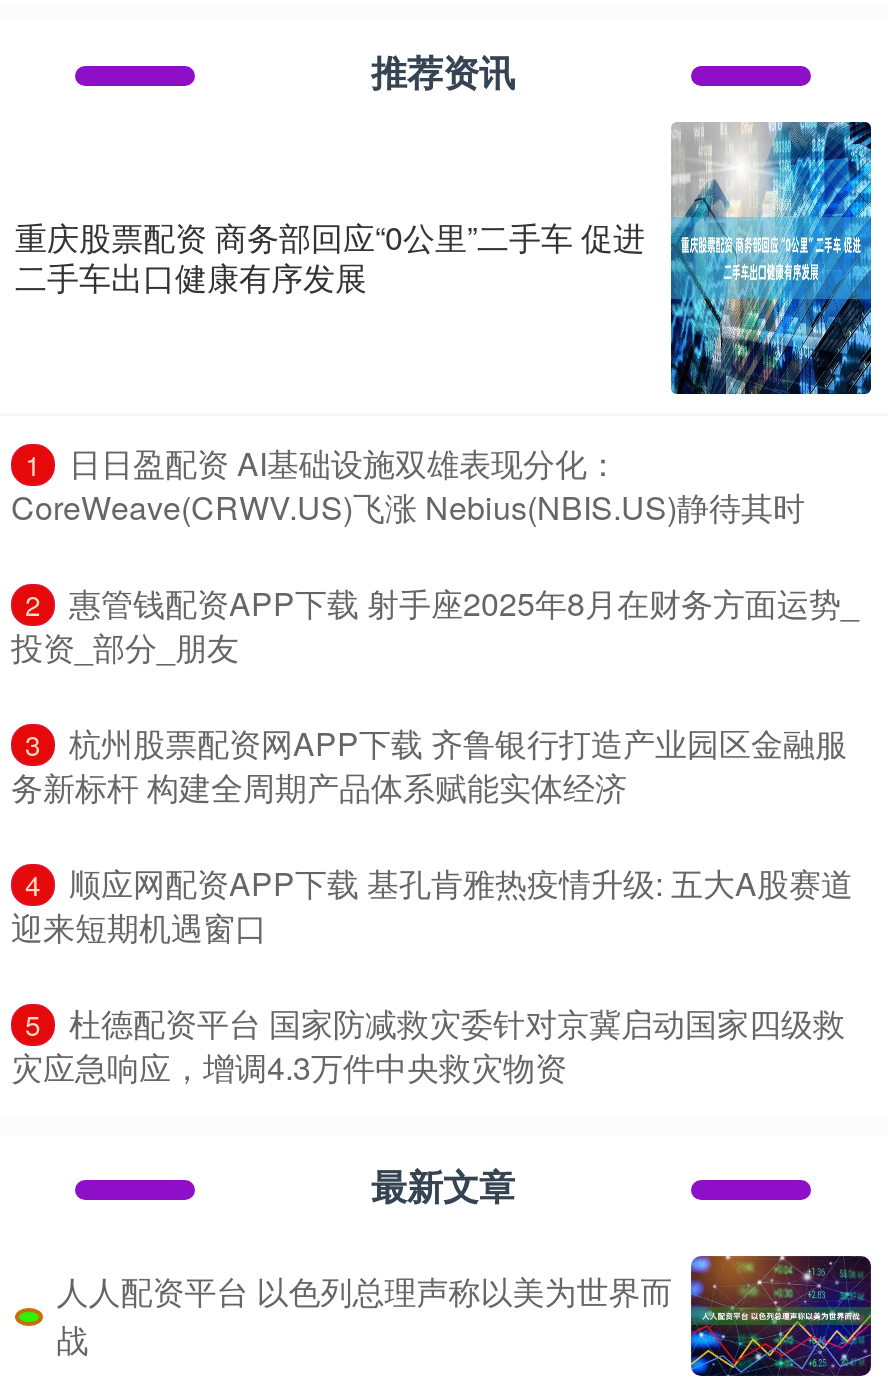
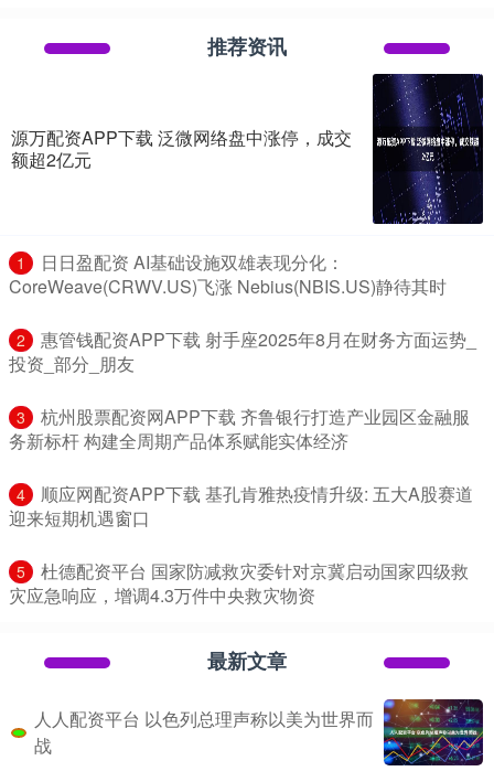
[15,120,873,396] [image] | 重庆股票配资 商务部回应“0公里”二手车 促进 | 二手车出口健康有序发展 -> [11,73,484,225] [image] | 源万配资APP下载 泛微网络盘中涨停，成交 | 额超2亿元

